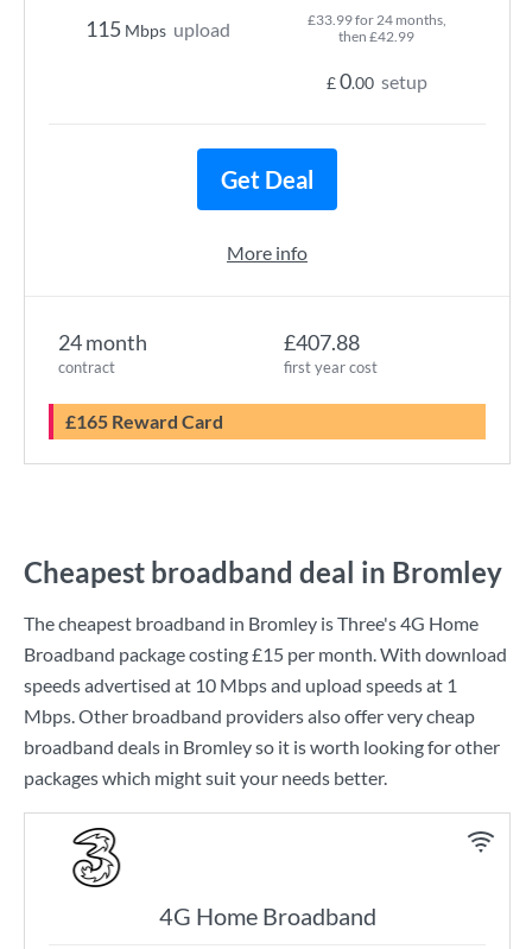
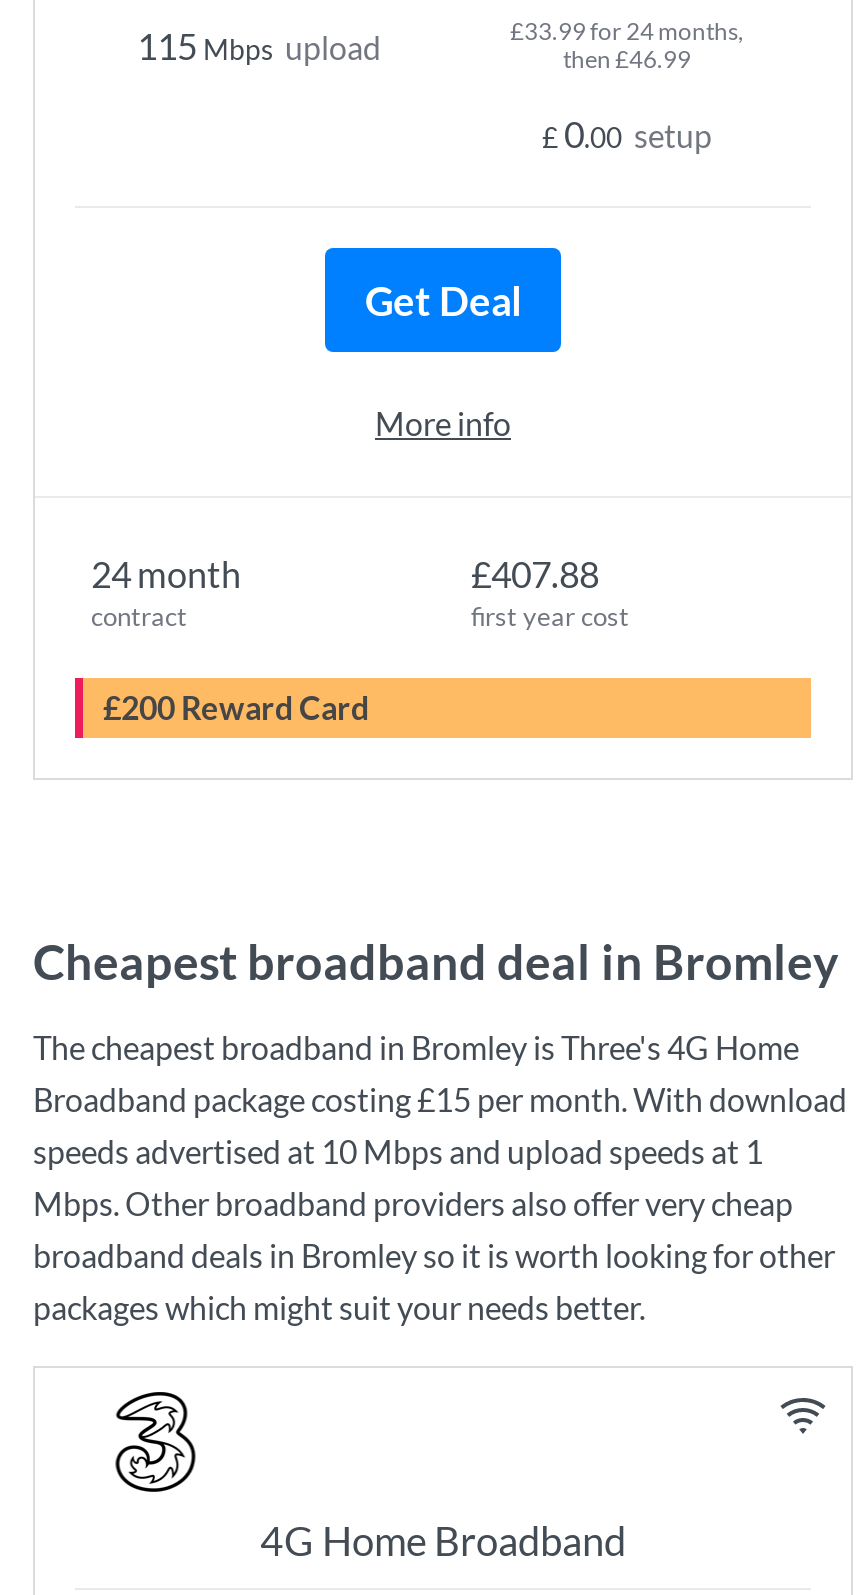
[338,27,414,45] then £42.99 -> [563,44,691,74] then £46.99
[76,410,223,432] £165 Reward Card -> [121,688,369,726] £200 Reward Card

